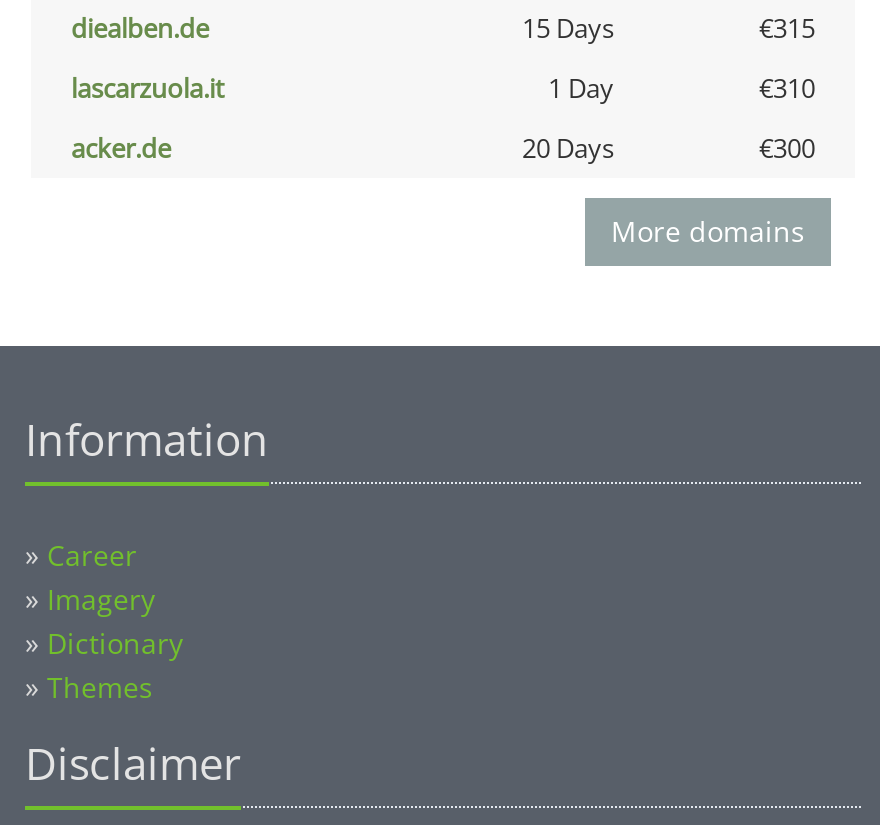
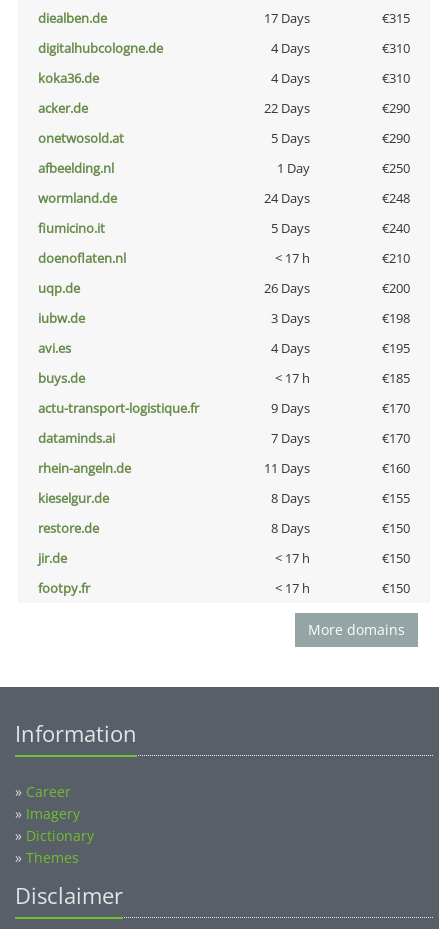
[522,10,614,46] 15 Days -> [263,9,309,27] 17 Days
[71,70,614,106] lascarzuola.it | 1 Day -> [38,39,410,87] digitalhubcologne.de | 4 Days | €310 | koka36.de | 4 Days
[522,130,815,166] 20 Days | €300 -> [38,99,410,597] 22 Days | €290 | onetwosold.at | 5 Days | €290 | afbeelding.nl | 1 Day | €250 | wormland.de | 24 Days | €248 | fiumicino.it | 5 Days | €240 | doenoflaten.nl | < 17 h | €210 | uqp.de | 26 Days | €200 | iubw.de | 3 Days | €198 | avi.es | 4 Days | €195 | buys.de | < 17 h | €185 | actu-transport-logistique.fr | 9 Days | €170 | dataminds.ai | 7 Days | €170 | rhein-angeln.de | 11 Days | €160 | kieselgur.de | 8 Days | €155 | restore.de | 8 Days | €150 | jir.de | < 17 h | €150 | footpy.fr | < 17 h | €150

